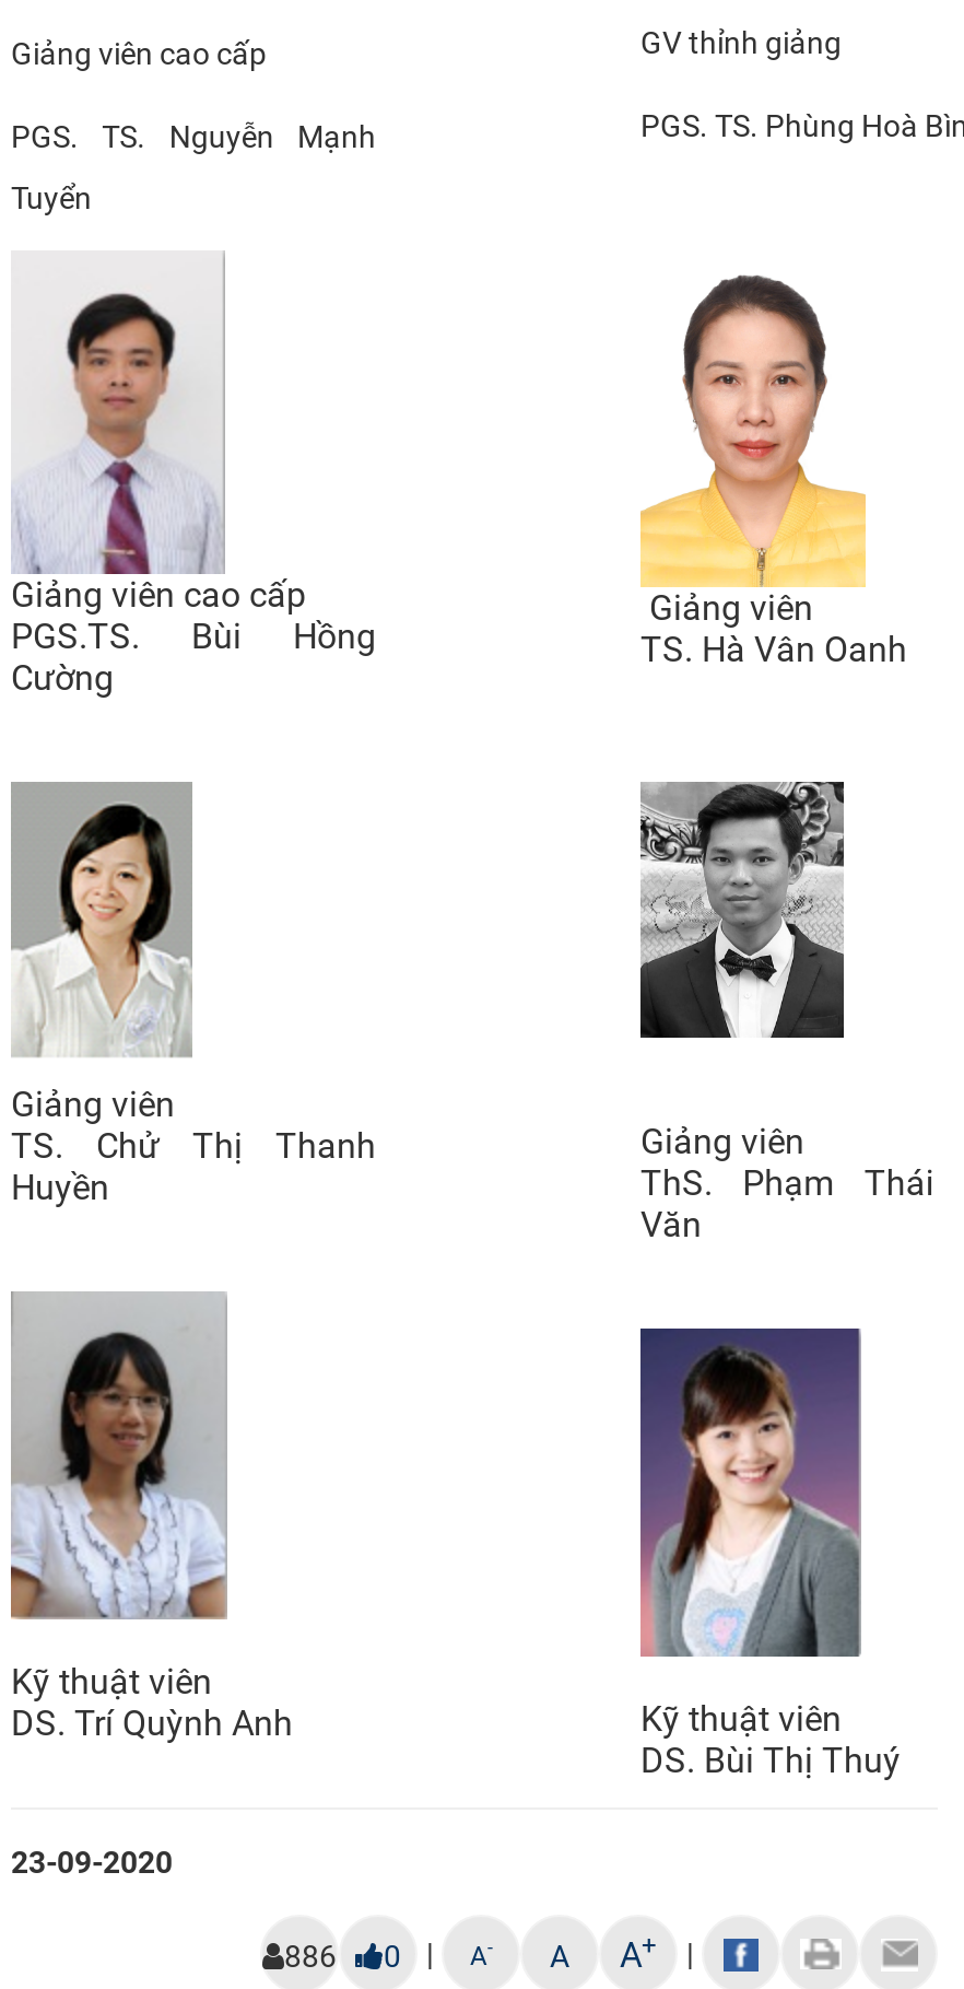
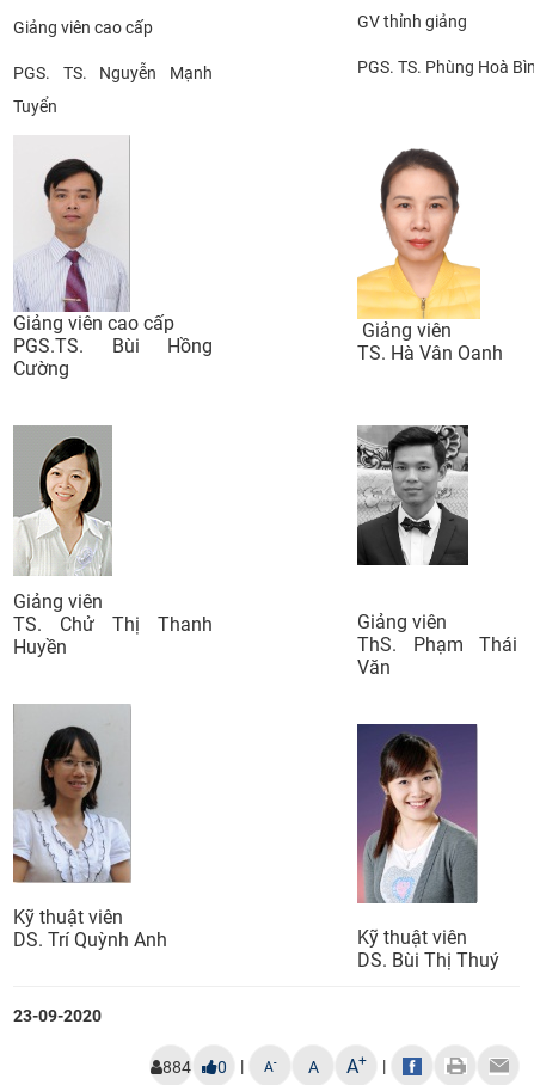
[284,1938,337,1973] 886 -> [162,1057,191,1076] 884

